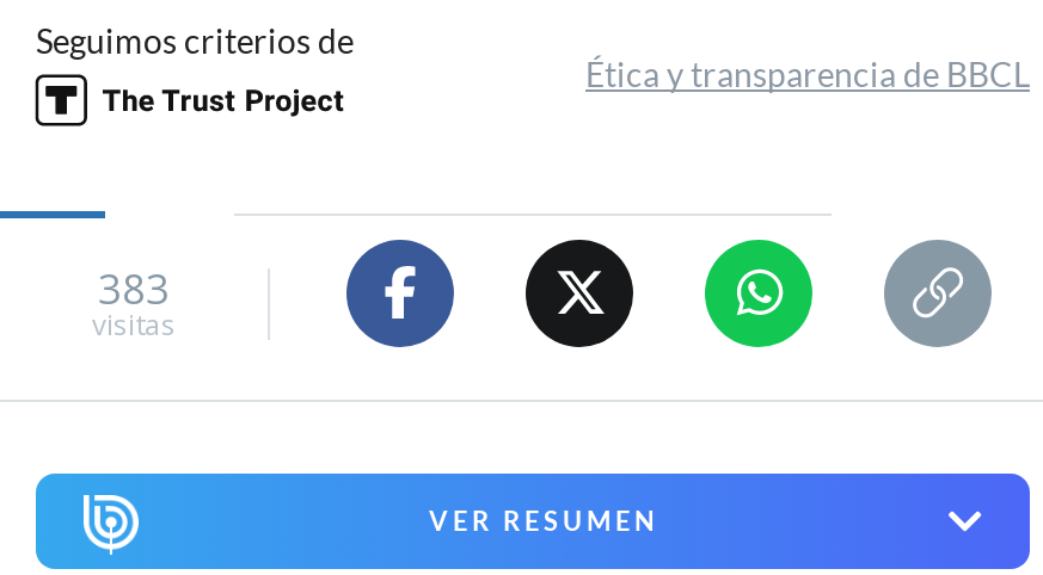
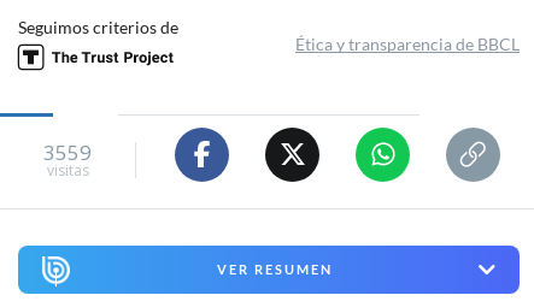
[98,261,170,316] 383 -> [43,139,92,166] 3559

